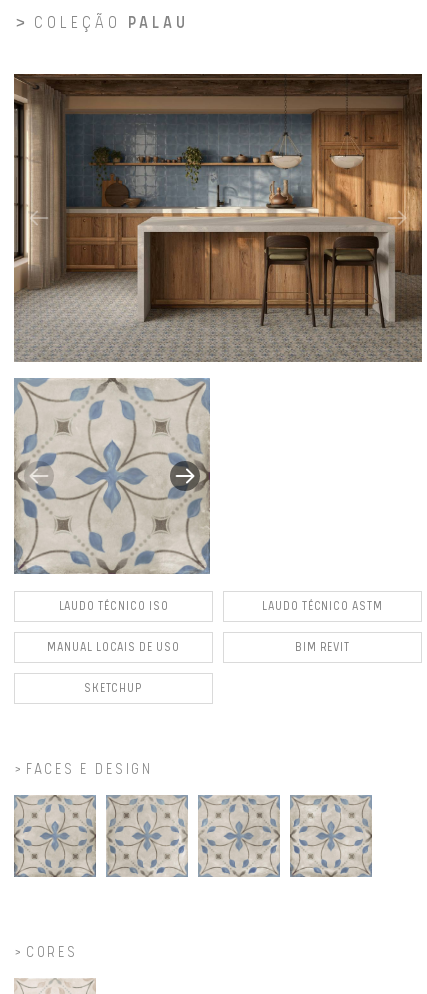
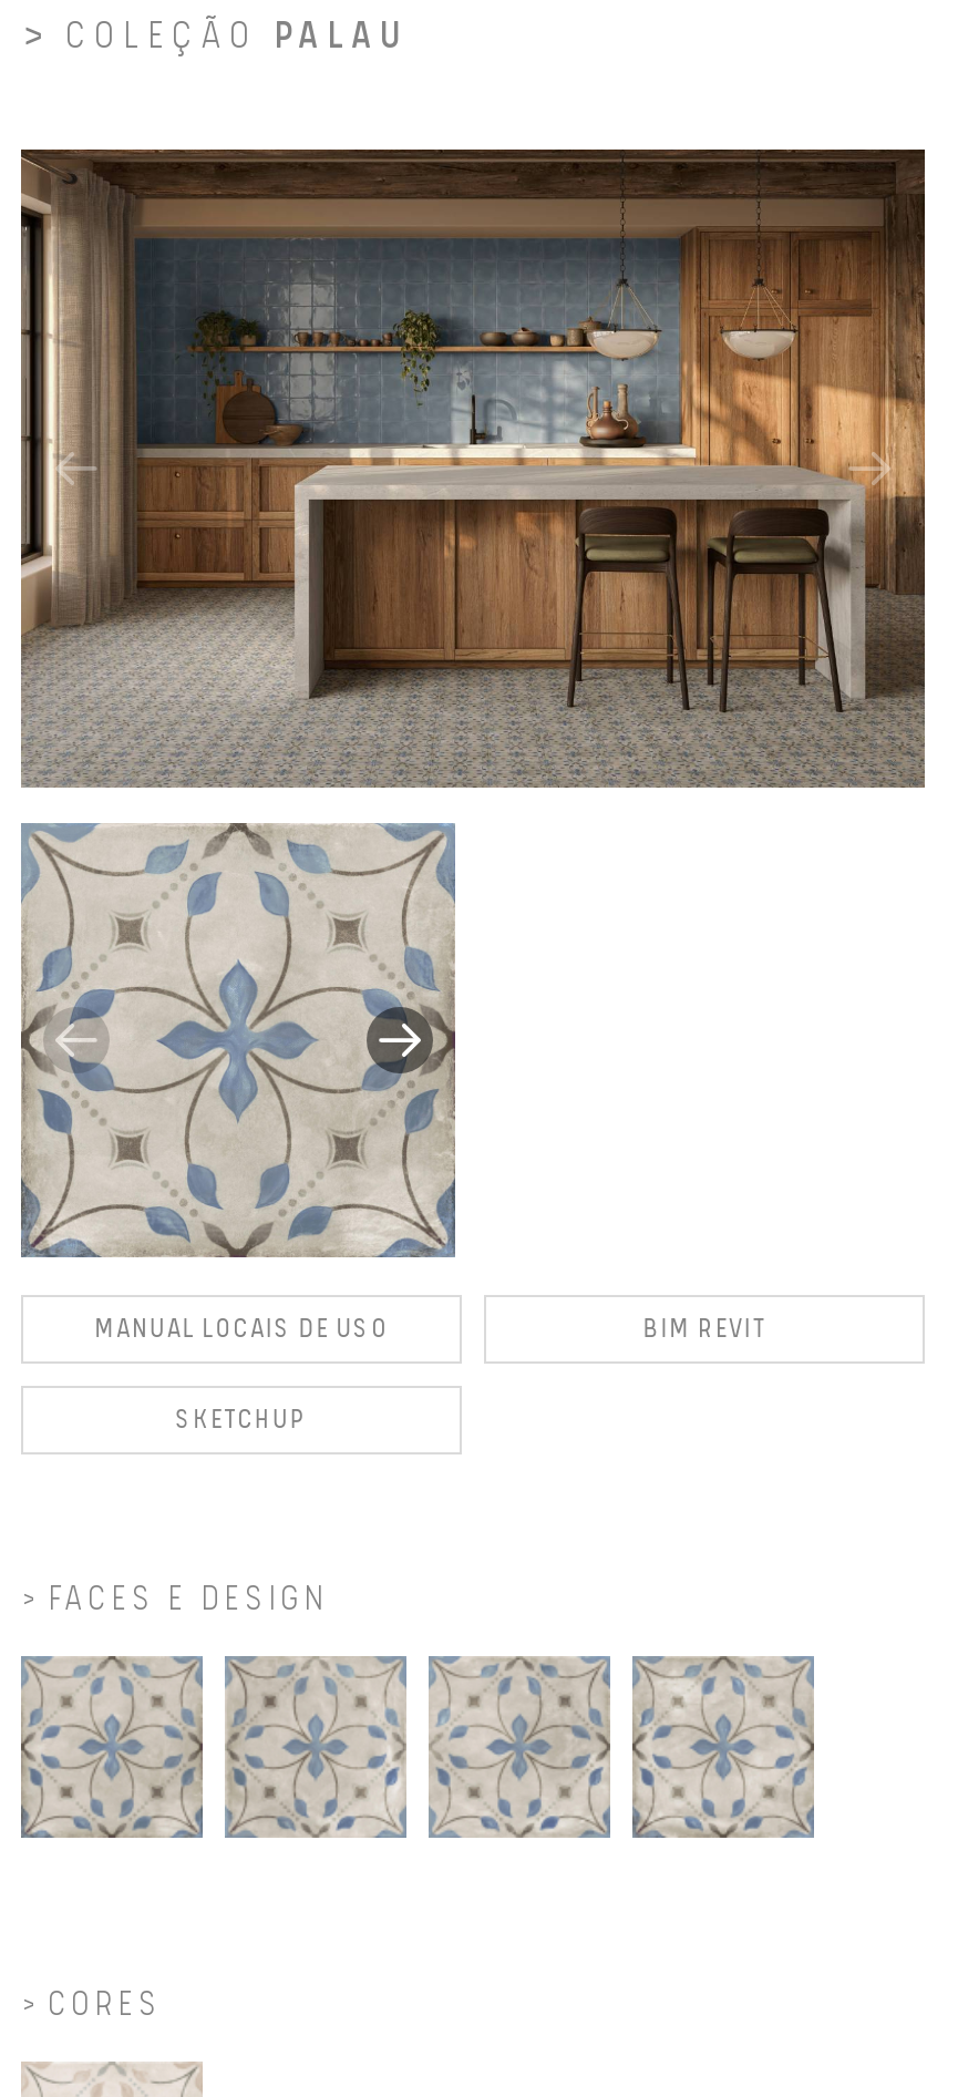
[58,599,383,614] LAUDO TÉCNICO ISO | LAUDO TÉCNICO ASTM -> none

